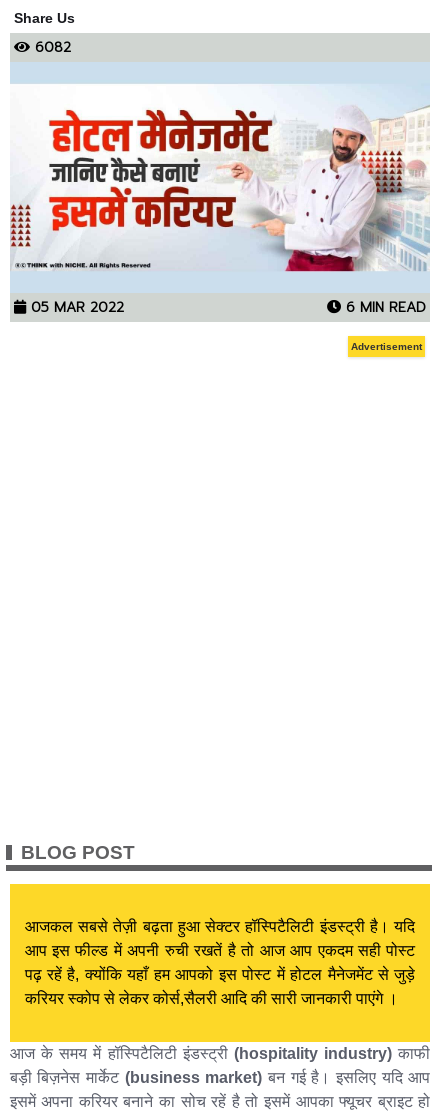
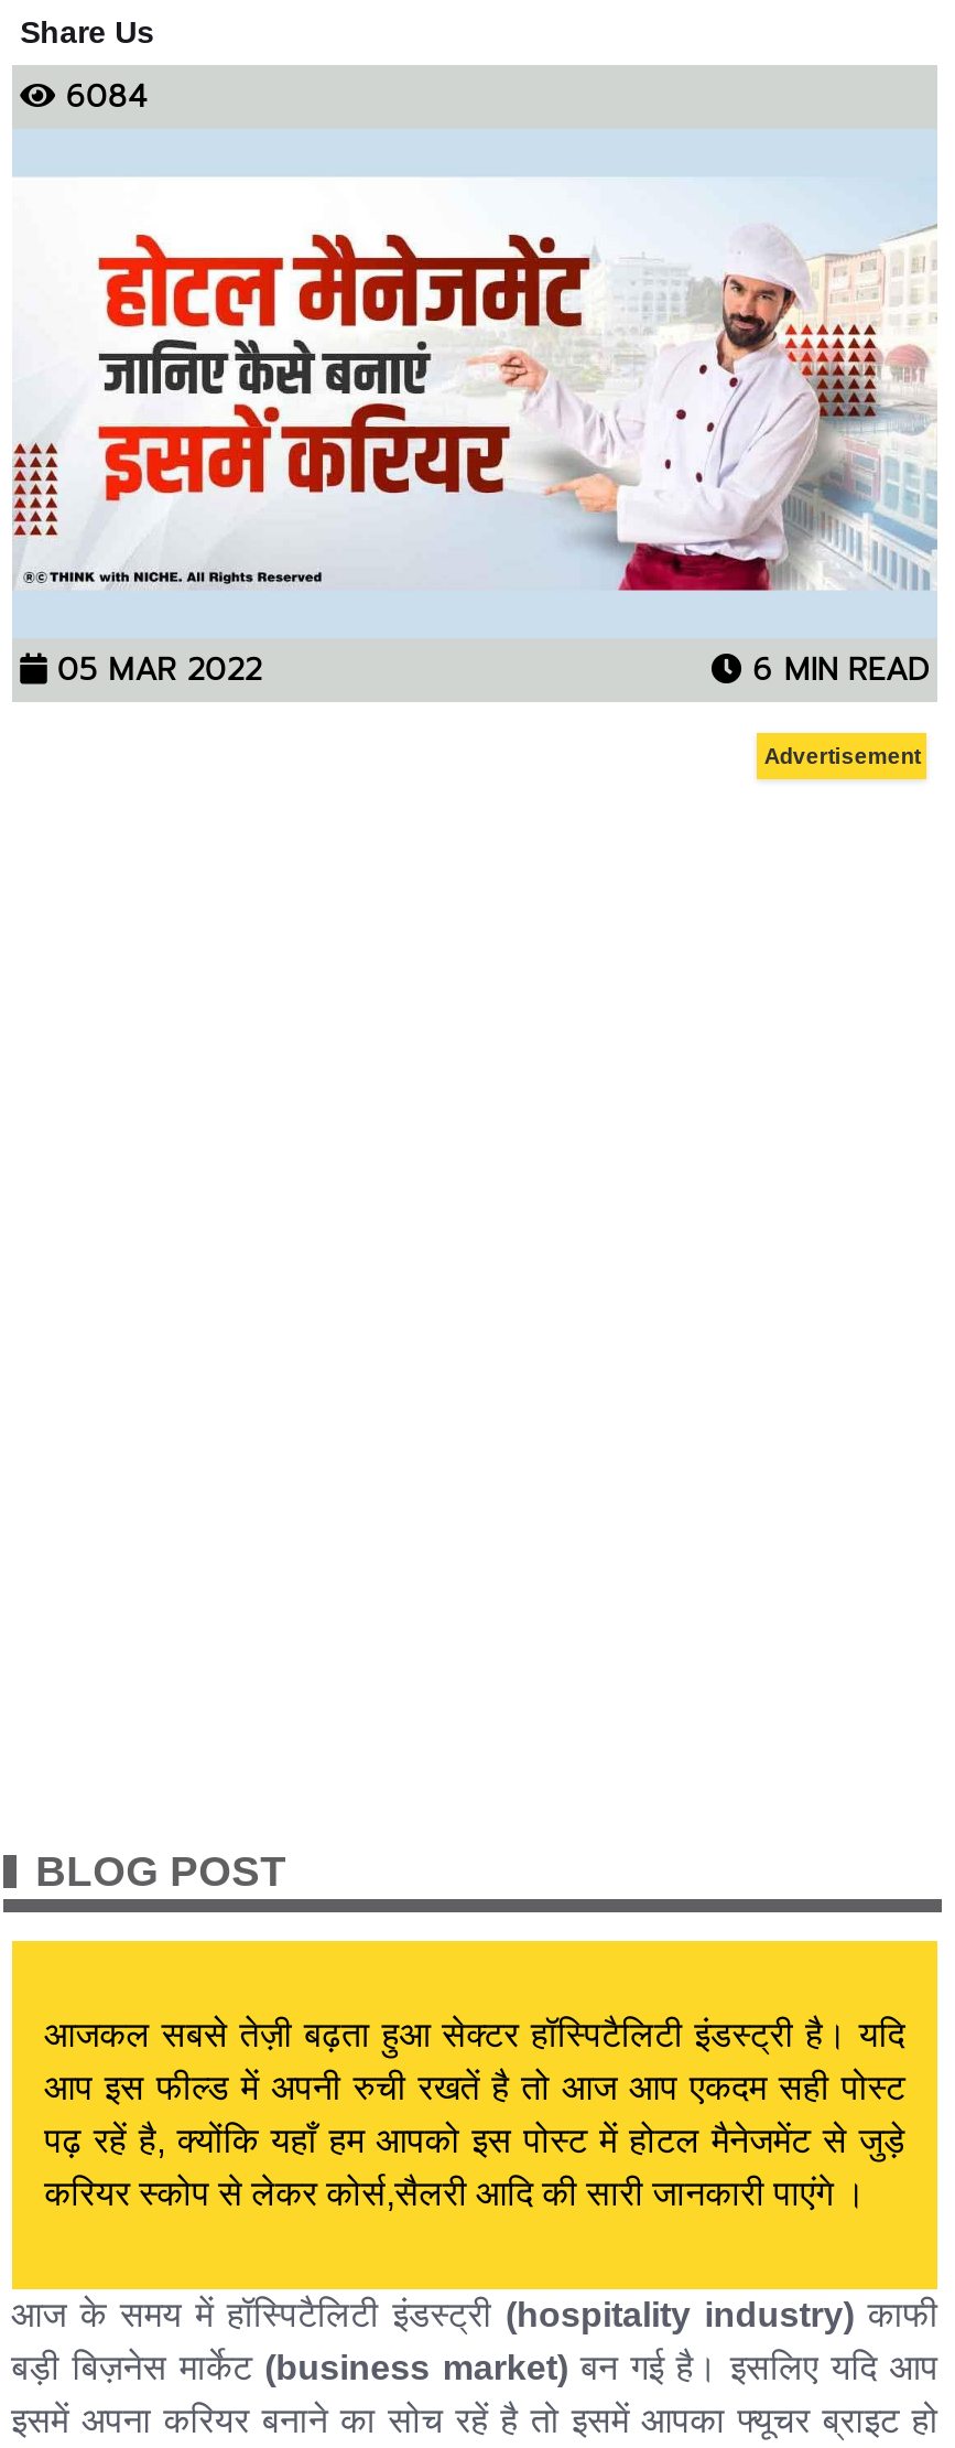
[30,36,71,57] 6082 -> [55,73,148,119] 6084

